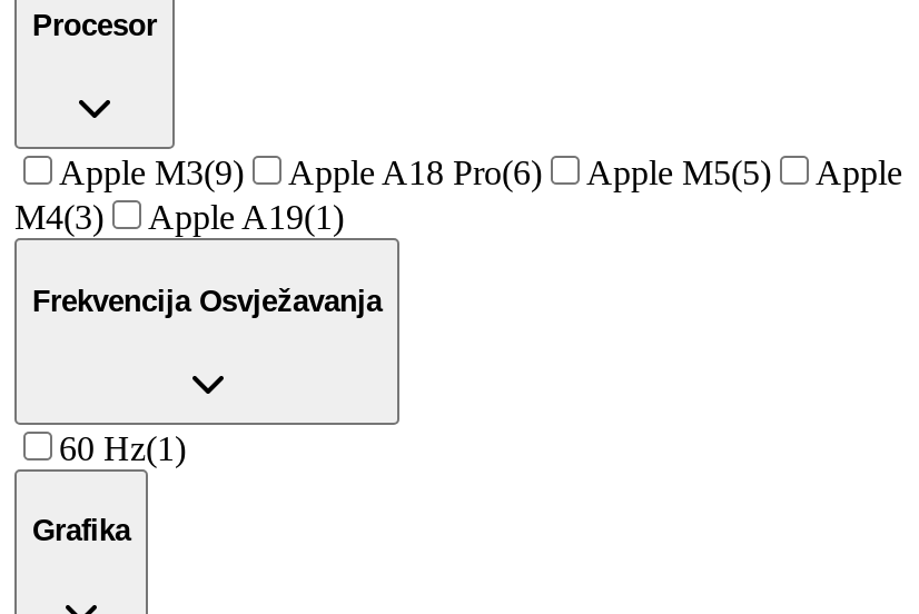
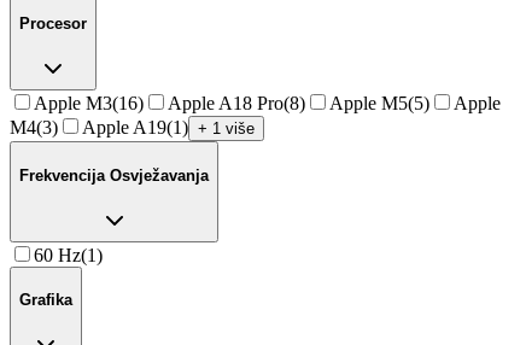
[59,154,244,192] Apple M3(9) -> [34,93,144,114] Apple M3(16)
[288,154,542,192] Apple A18 Pro(6) -> [168,93,305,114] Apple A18 Pro(8)
[14,198,344,236] M4(3) Apple A19(1) -> [10,117,255,138] M4(3) Apple A19(1) + 1 više

